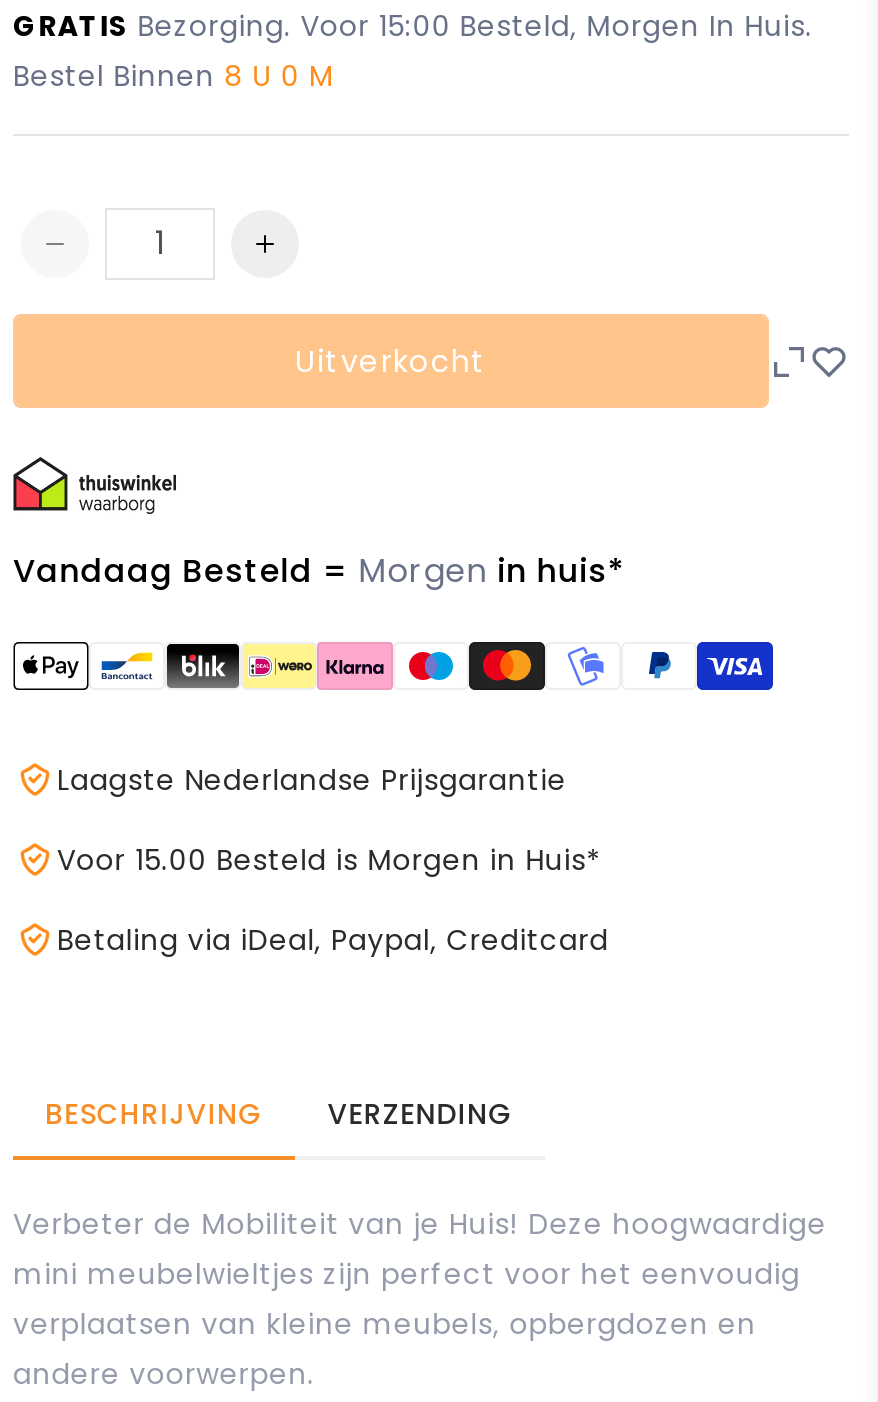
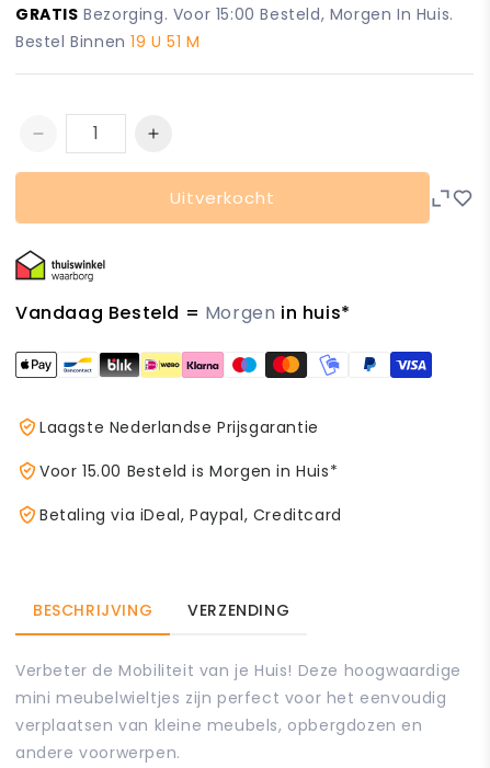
[13,57,334,97] Bestel Binnen 8 U 0 M -> [15,31,200,53] Bestel Binnen 19 U 51 M

